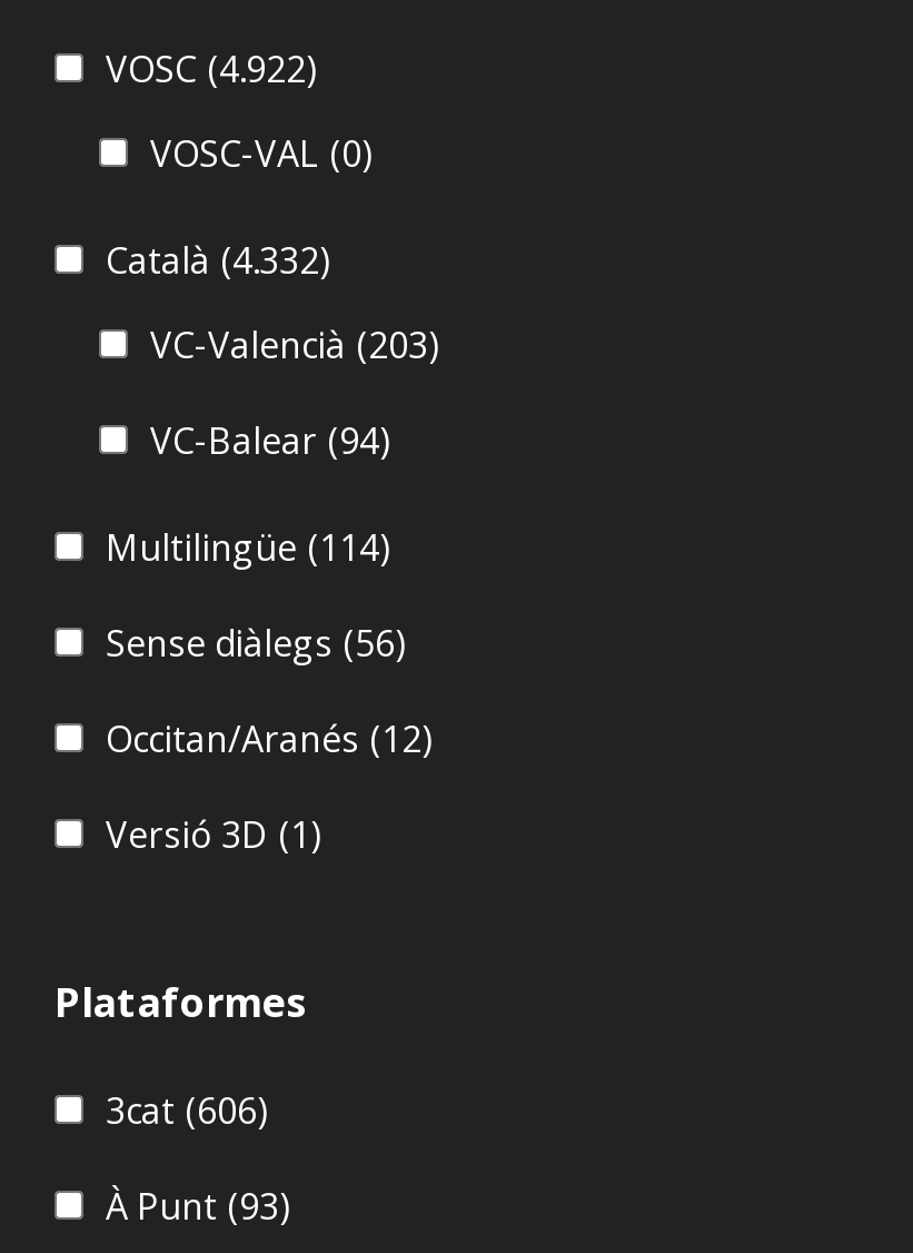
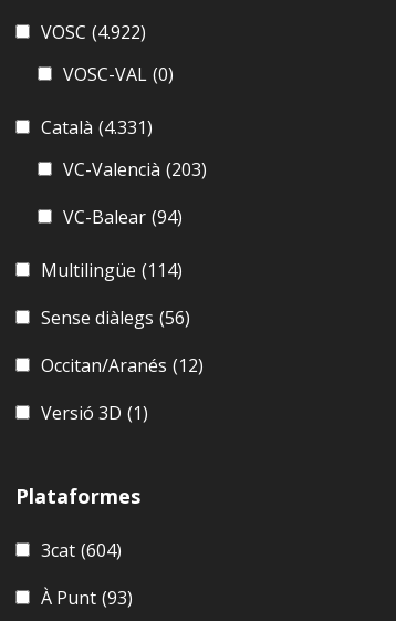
[106,236,330,285] Català (4.332) -> [41,115,153,139] Català (4.331)
[106,1087,268,1135] 3cat (606) -> [41,538,122,562] 3cat (604)

